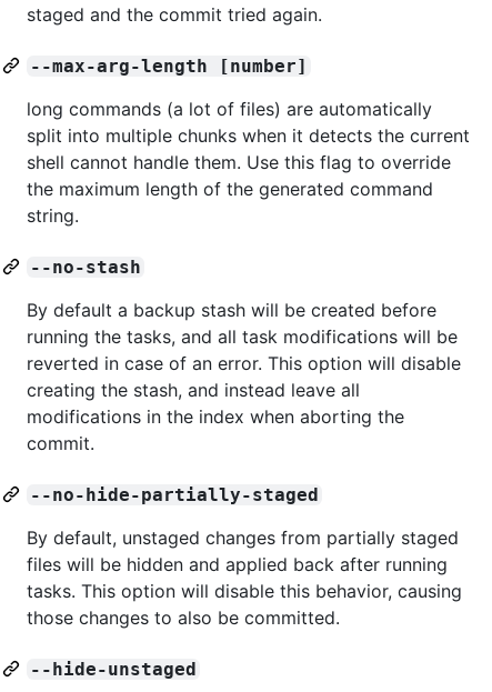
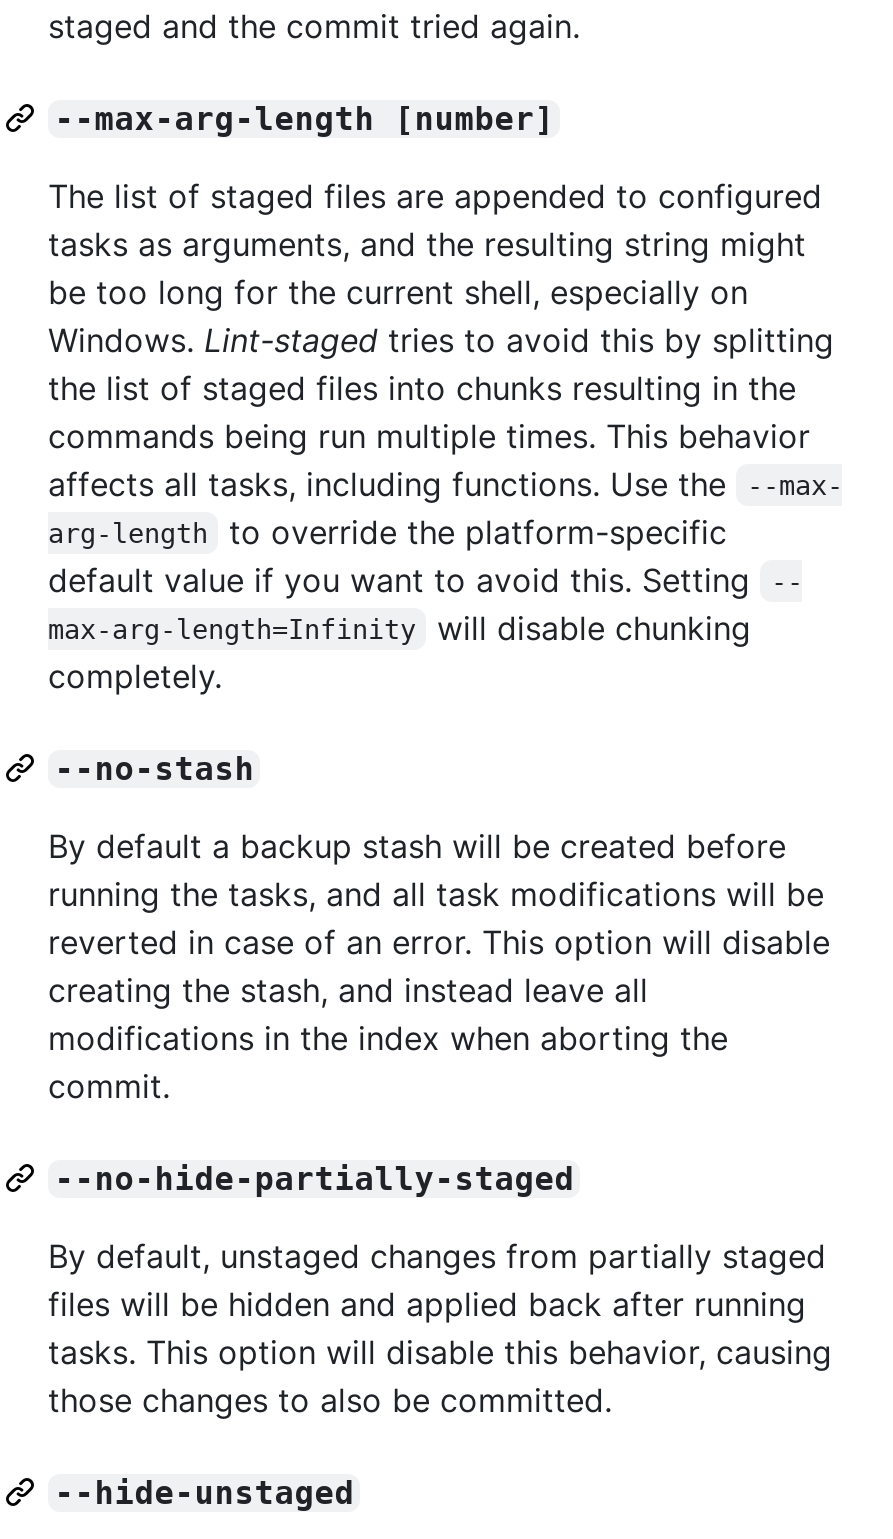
[27,97,470,226] long commands (a lot of files) are automatically | split into multiple chunks when it detects the current | shell cannot handle them. Use this flag to override | the maximum length of the generated command | string. -> [48,175,843,695] The list of staged files are appended to configured | tasks as arguments, and the resulting string might | be too long for the current shell, especially on | Windows. Lint-staged tries to avoid this by splitting | the list of staged files into chunks resulting in the | commands being run multiple times. This behavior | affects all tasks, including functions. Use the --max- | arg-length to override the platform-specific | default value if you want to avoid this. Setting -- | max-arg-length=Infinity will disable chunking | completely.

